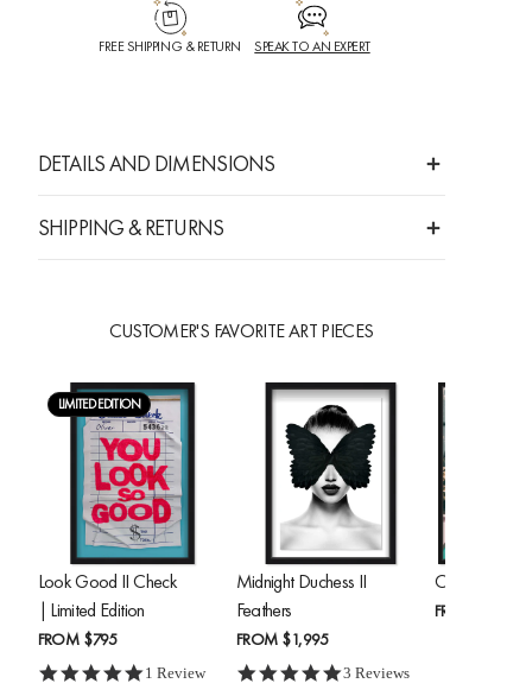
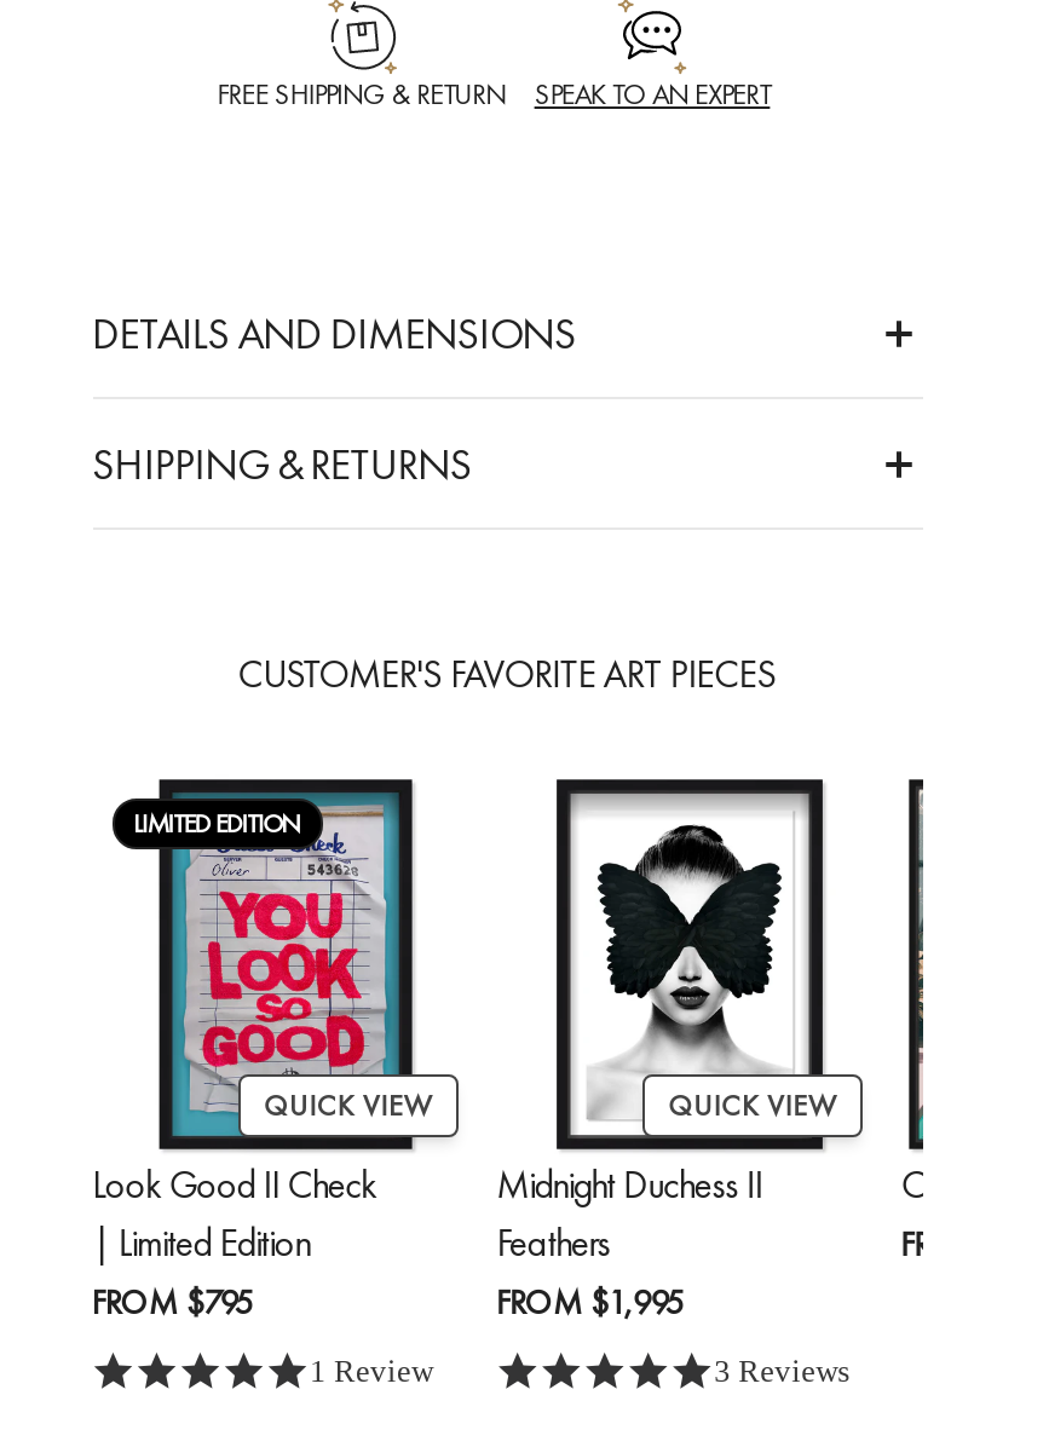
none -> [264,1086,431,1124] QUICK VIEW
none -> [669,1086,836,1124] QUICK VIEW

